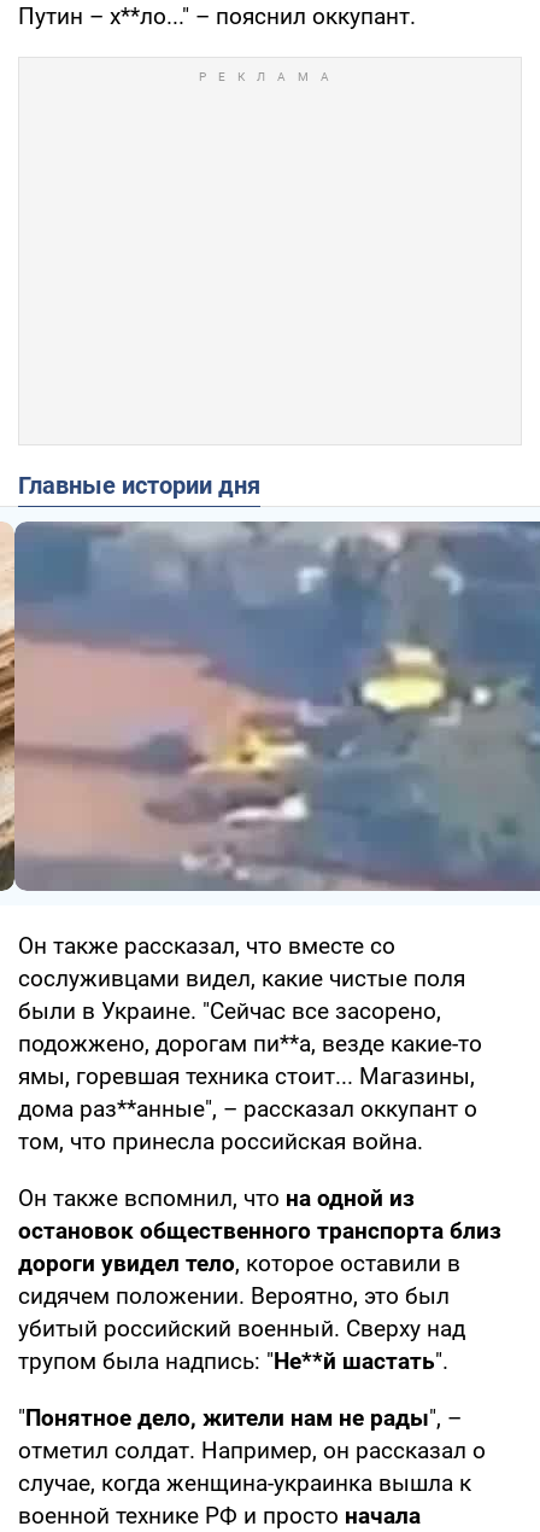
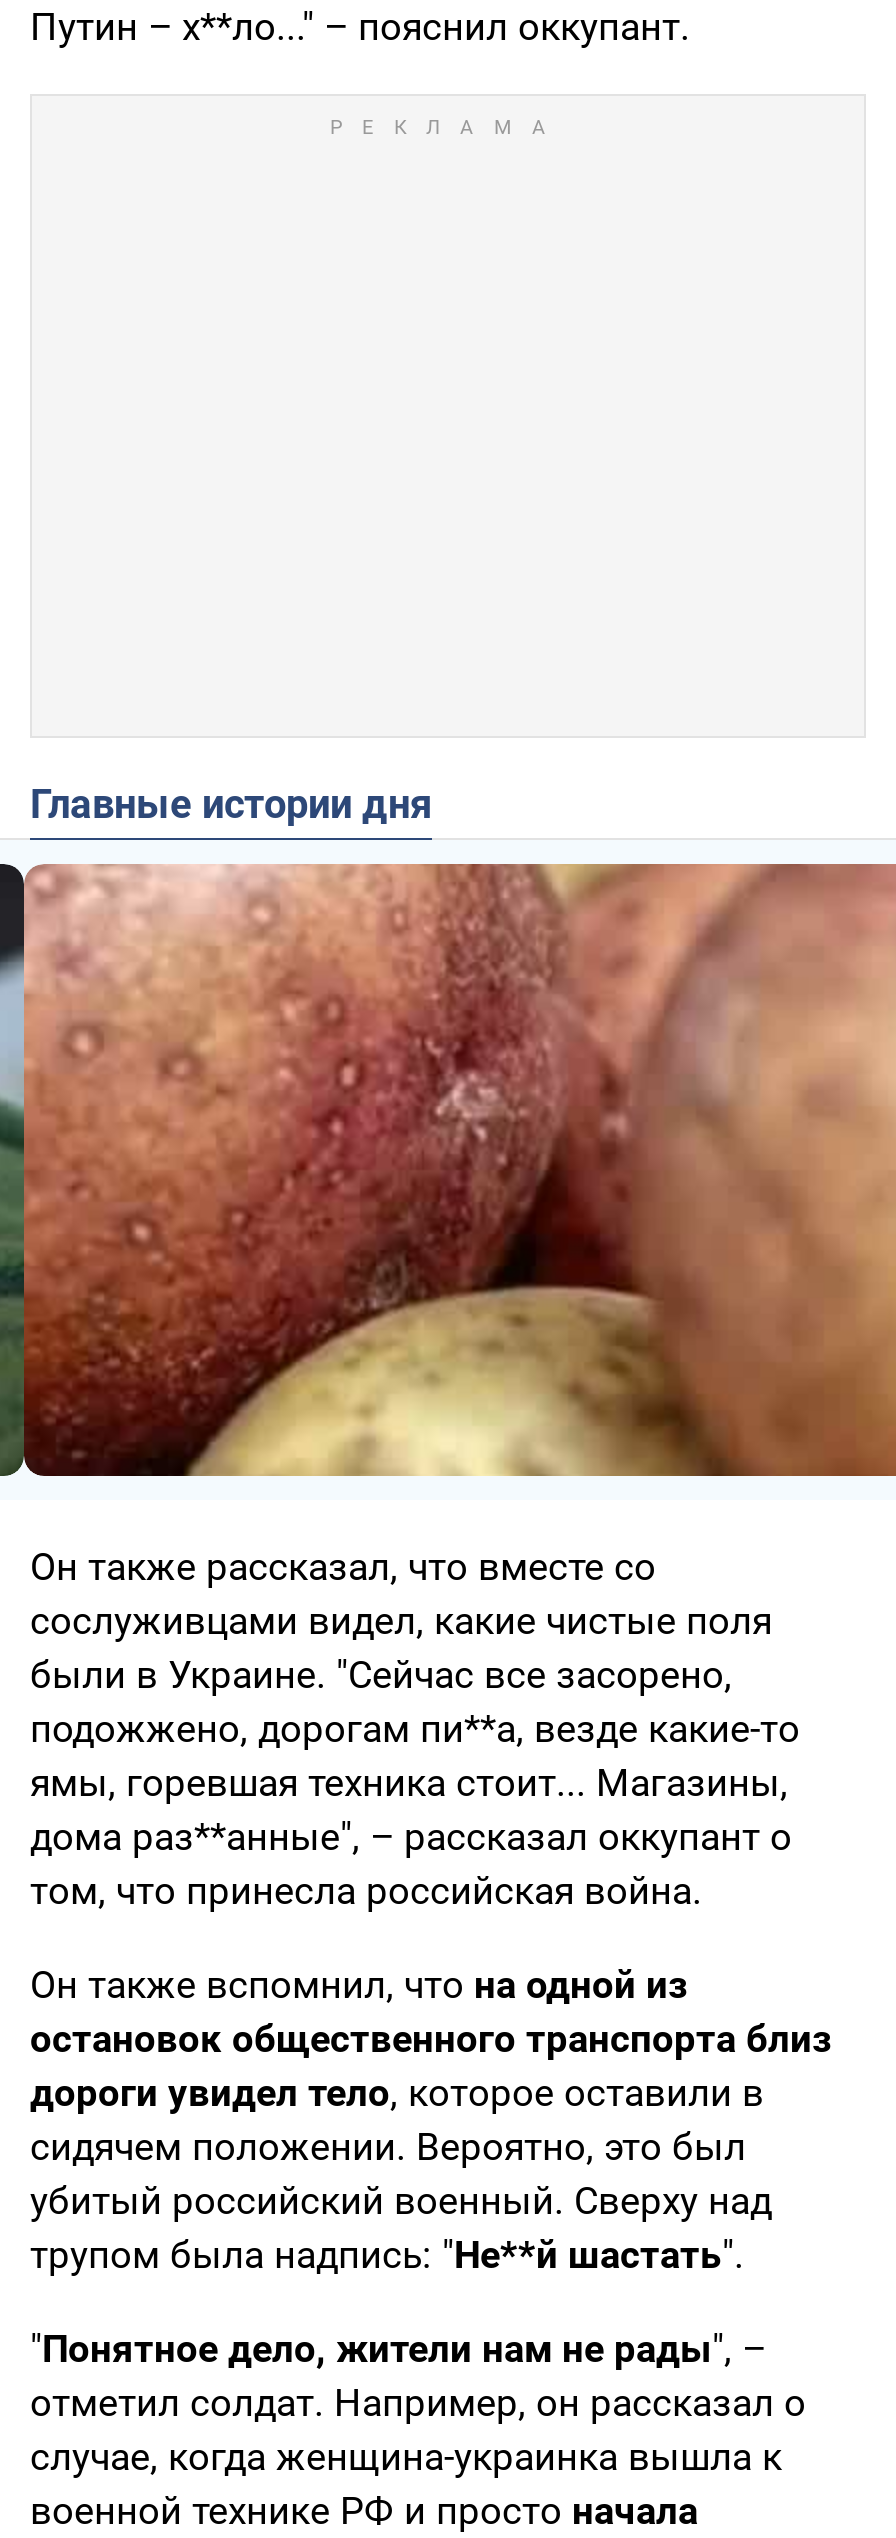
[4,520,536,892] [image] -> [6,862,890,1478] [image]

